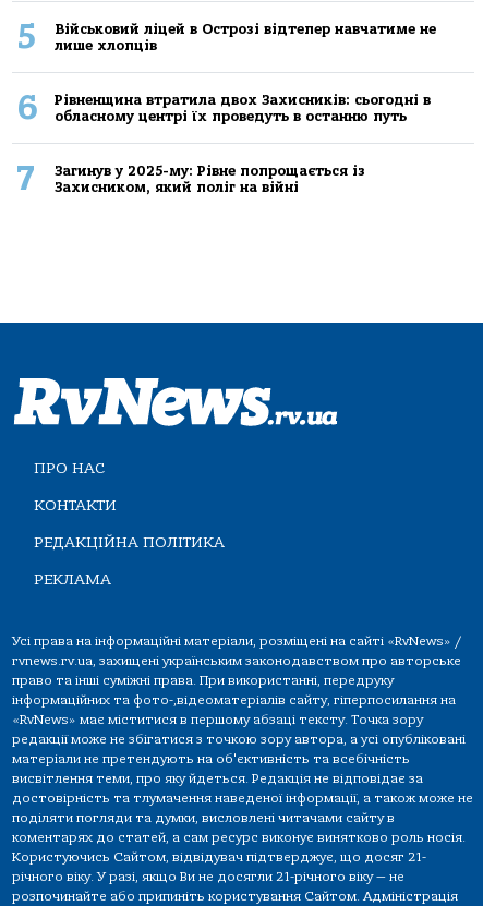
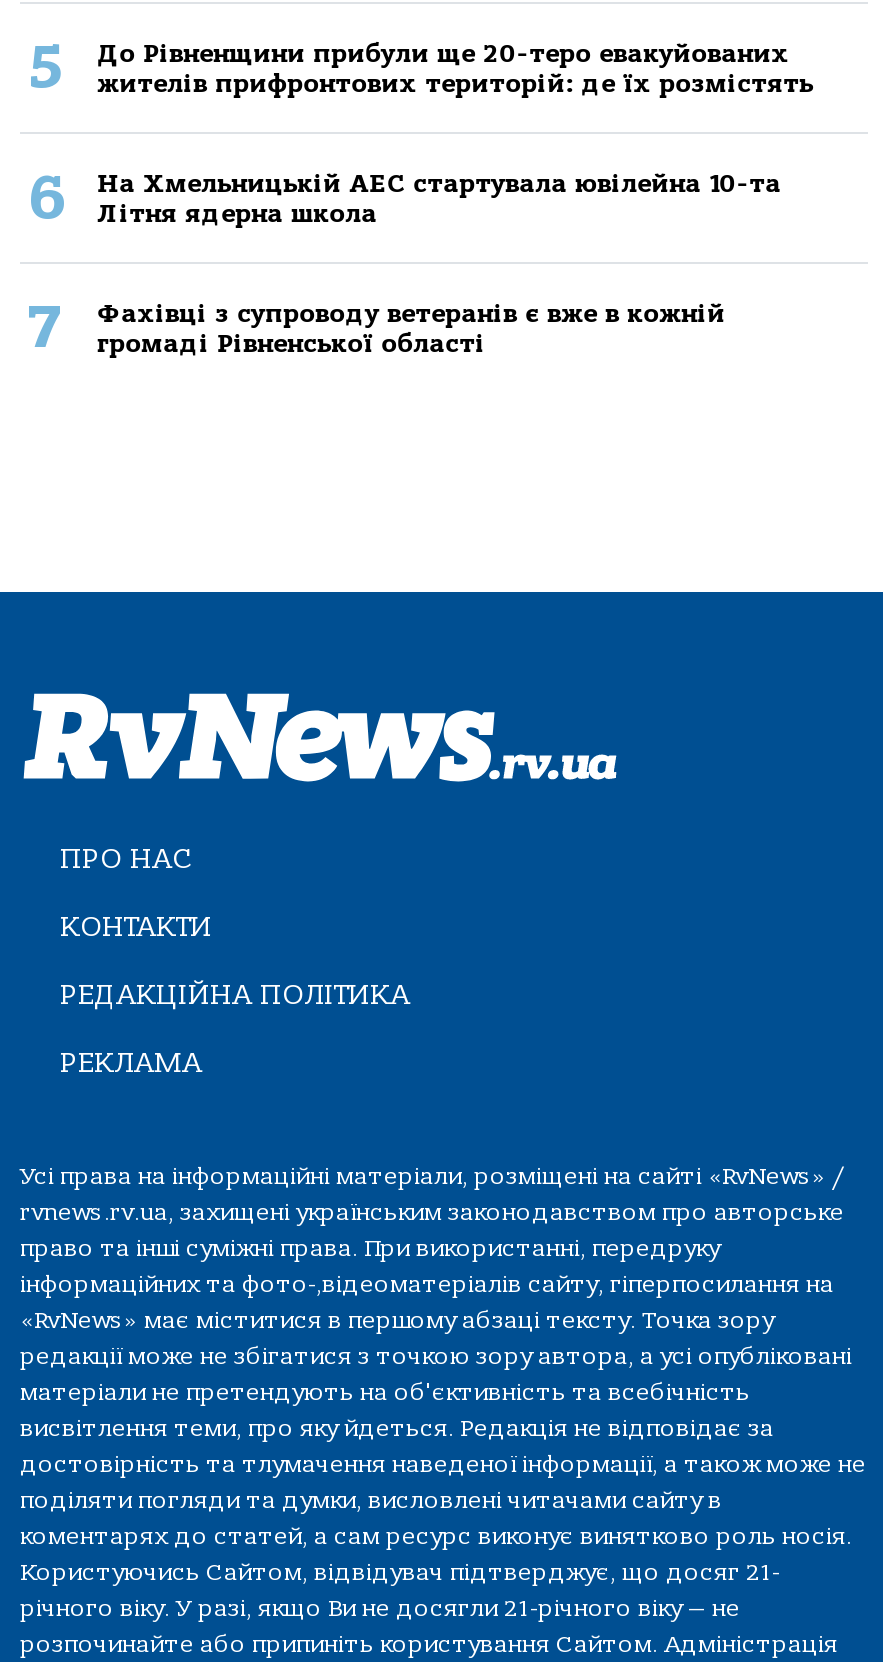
[54,21,436,53] Військовий ліцей в Острозі відтепер навчатиме не | лише хлопців -> [97,38,813,98] До Рівненщини прибули ще 20-теро евакуйованих | жителів прифронтових територій: де їх розмістять
[54,91,430,124] Рівненщина втратила двох Захисників: сьогодні в | обласному центрі їх проведуть в останню путь -> [97,168,781,228] На Хмельницькій АЕС стартувала ювілейна 10-та | Літня ядерна школа
[54,162,365,195] Загинув у 2025-му: Рівне попрощається із | Захисником, який поліг на війні -> [97,298,725,358] Фахівці з супроводу ветеранів є вже в кожній | громаді Рівненської області

